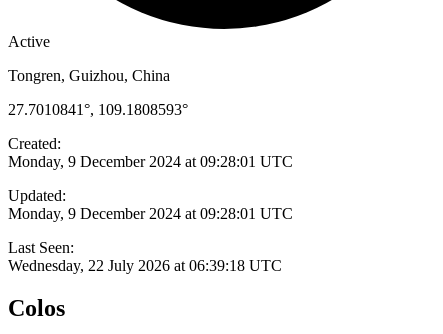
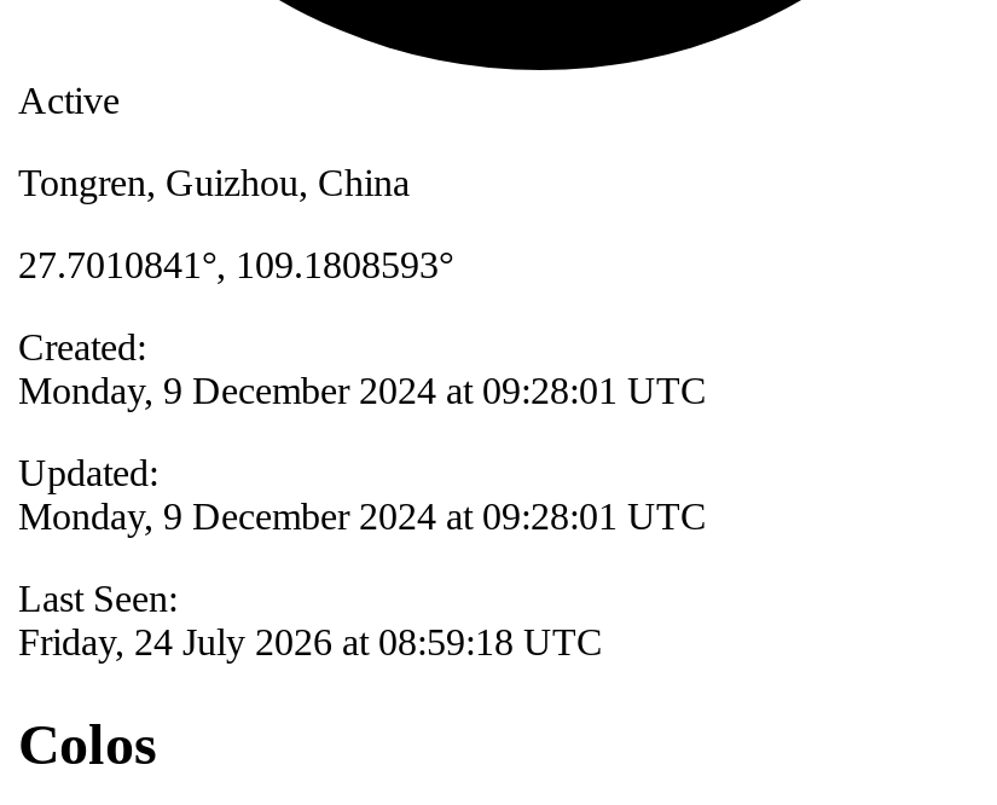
[8,257,282,274] Wednesday, 22 July 2026 at 06:39:18 UTC -> [18,621,603,662] Friday, 24 July 2026 at 08:59:18 UTC

